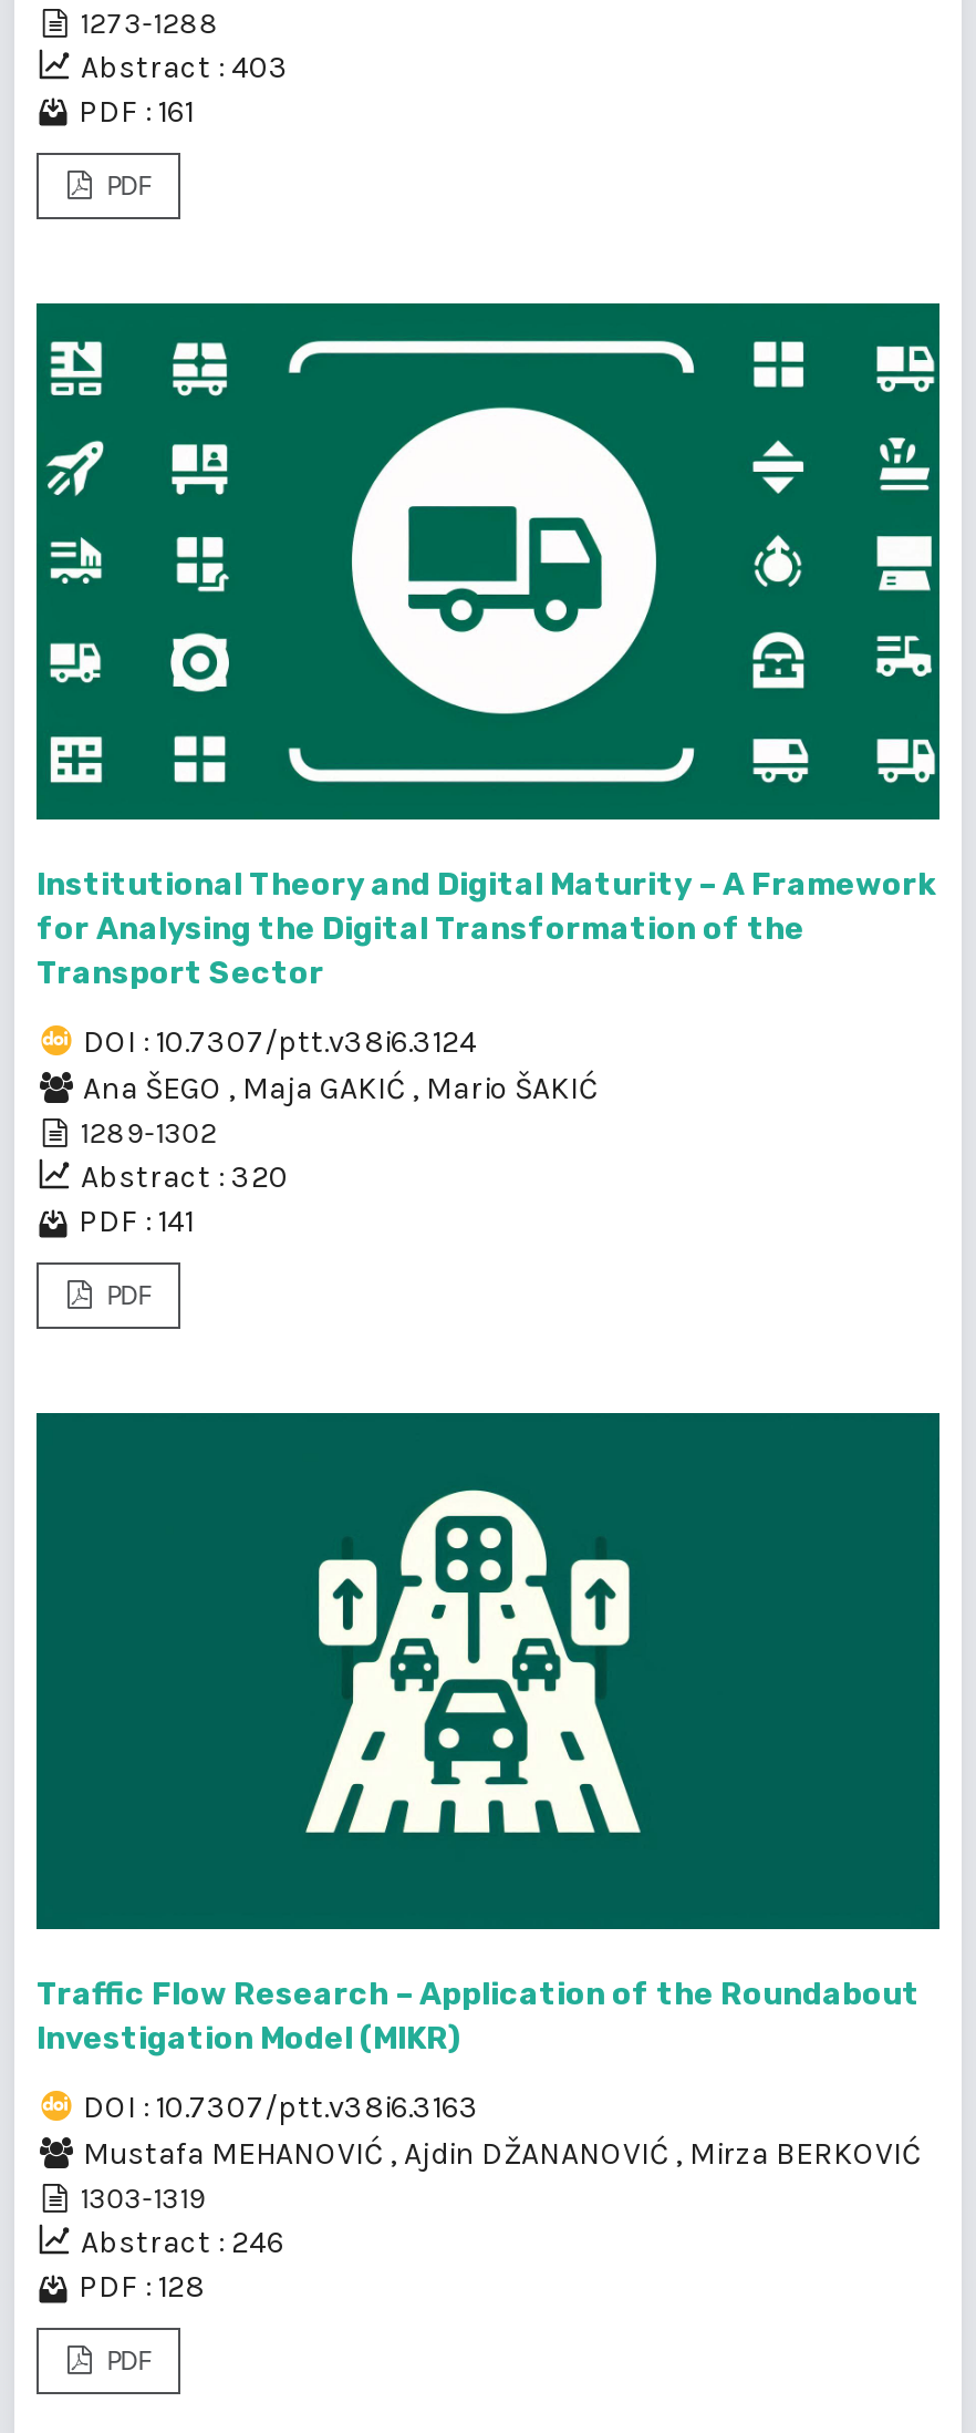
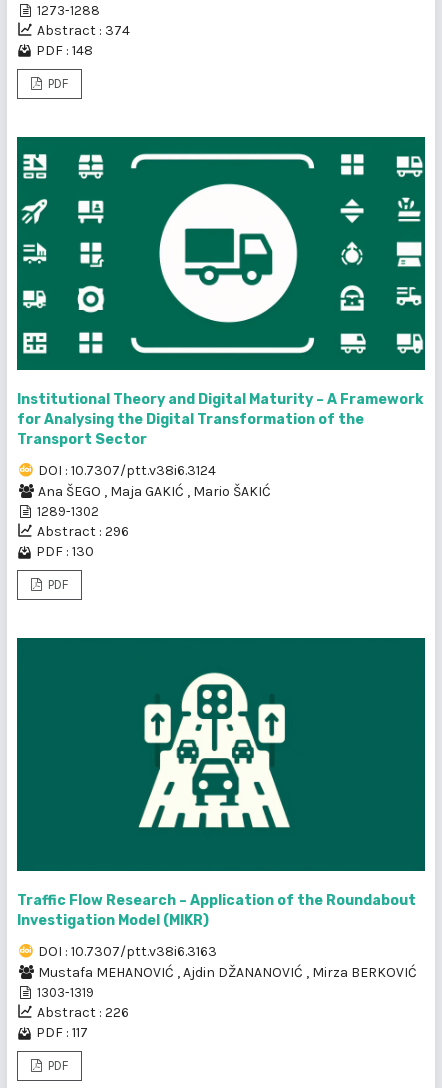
[81,49,289,86] Abstract : 403 -> [37,22,130,39] Abstract : 374
[79,93,194,130] PDF : 161 -> [36,42,93,59] PDF : 148
[81,1159,289,1196] Abstract : 320 -> [37,523,129,540] Abstract : 296
[79,1203,194,1241] PDF : 141 -> [36,543,94,560] PDF : 130
[81,2224,284,2262] Abstract : 246 -> [37,1004,129,1021] Abstract : 226
[79,2268,205,2306] PDF : 128 -> [36,1024,88,1041] PDF : 117

